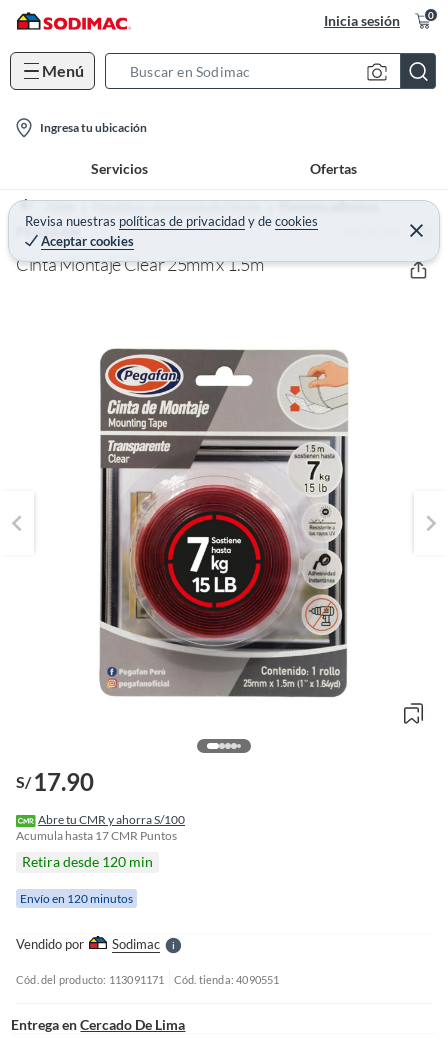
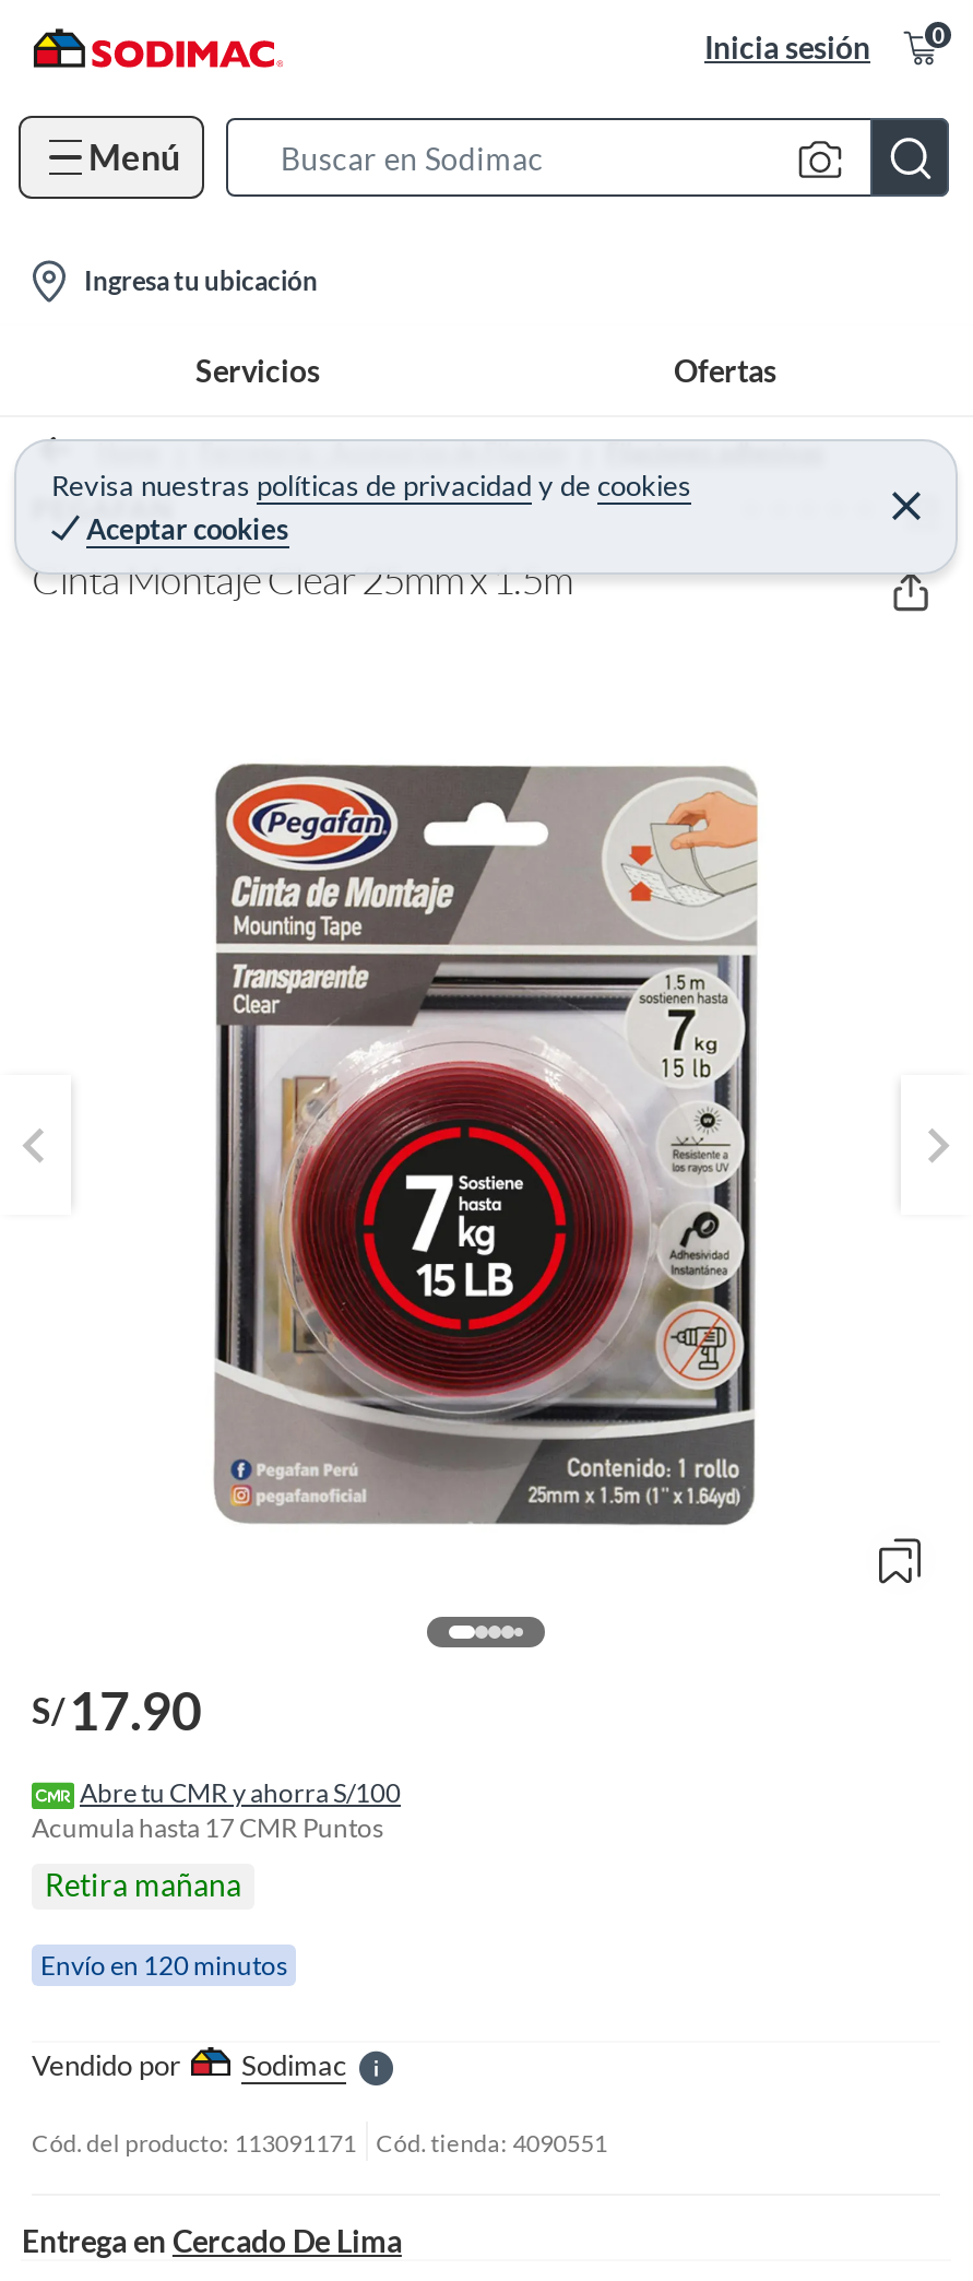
[22,853,153,870] Retira desde 120 min -> [45,1866,241,1903] Retira mañana

